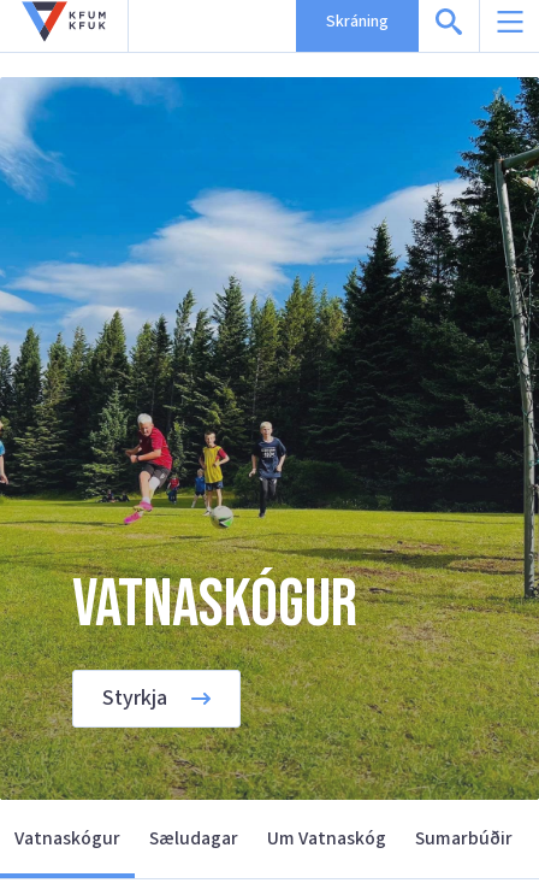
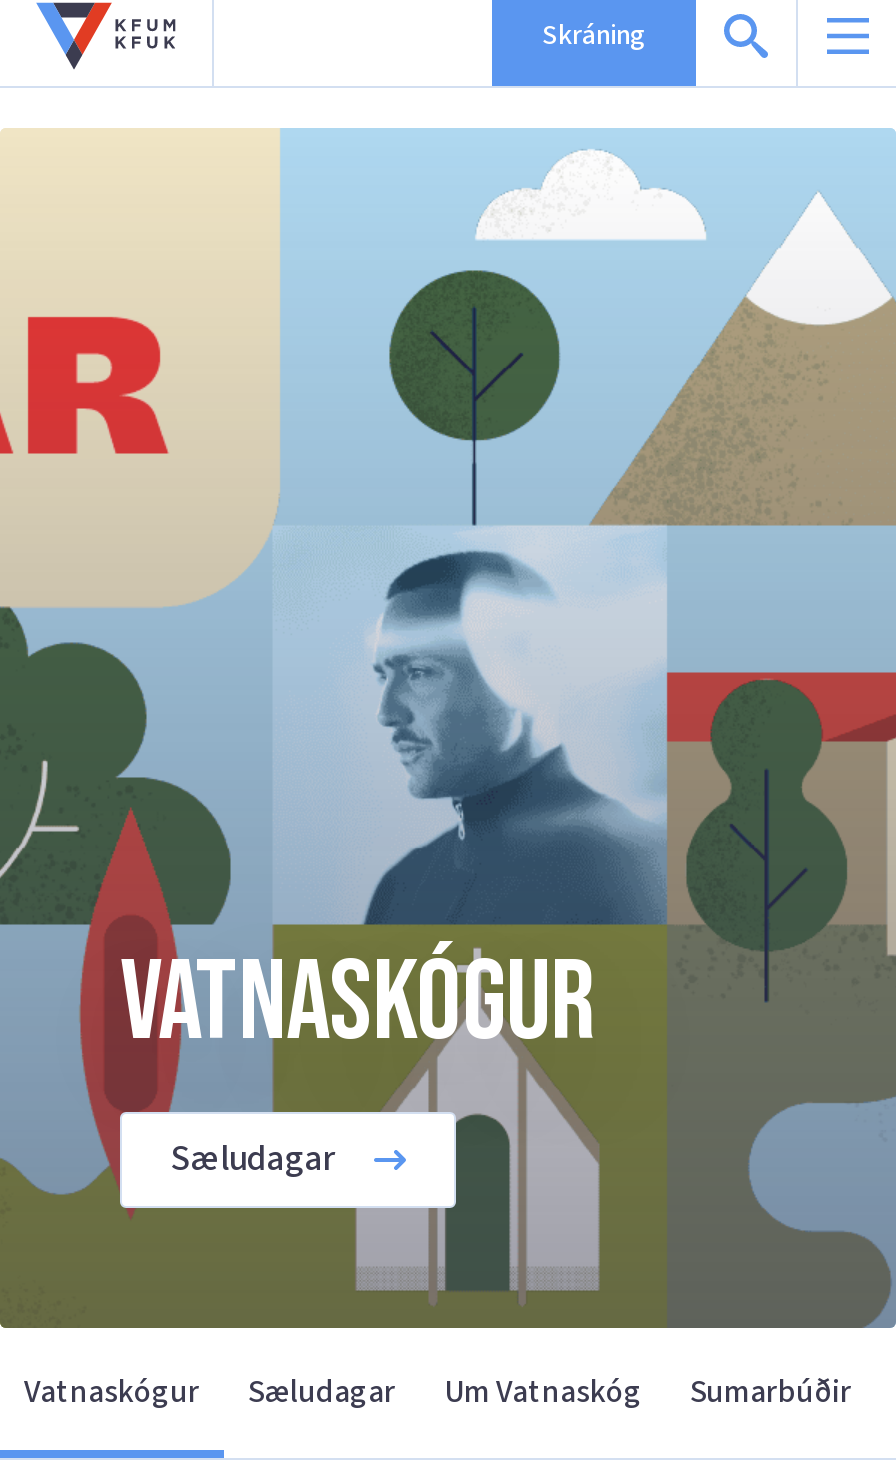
[4,76,535,801] [image] | Styrkja -> [6,128,890,1330] [image] | Sæludagar

